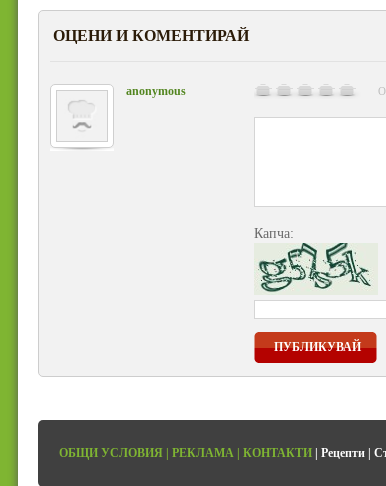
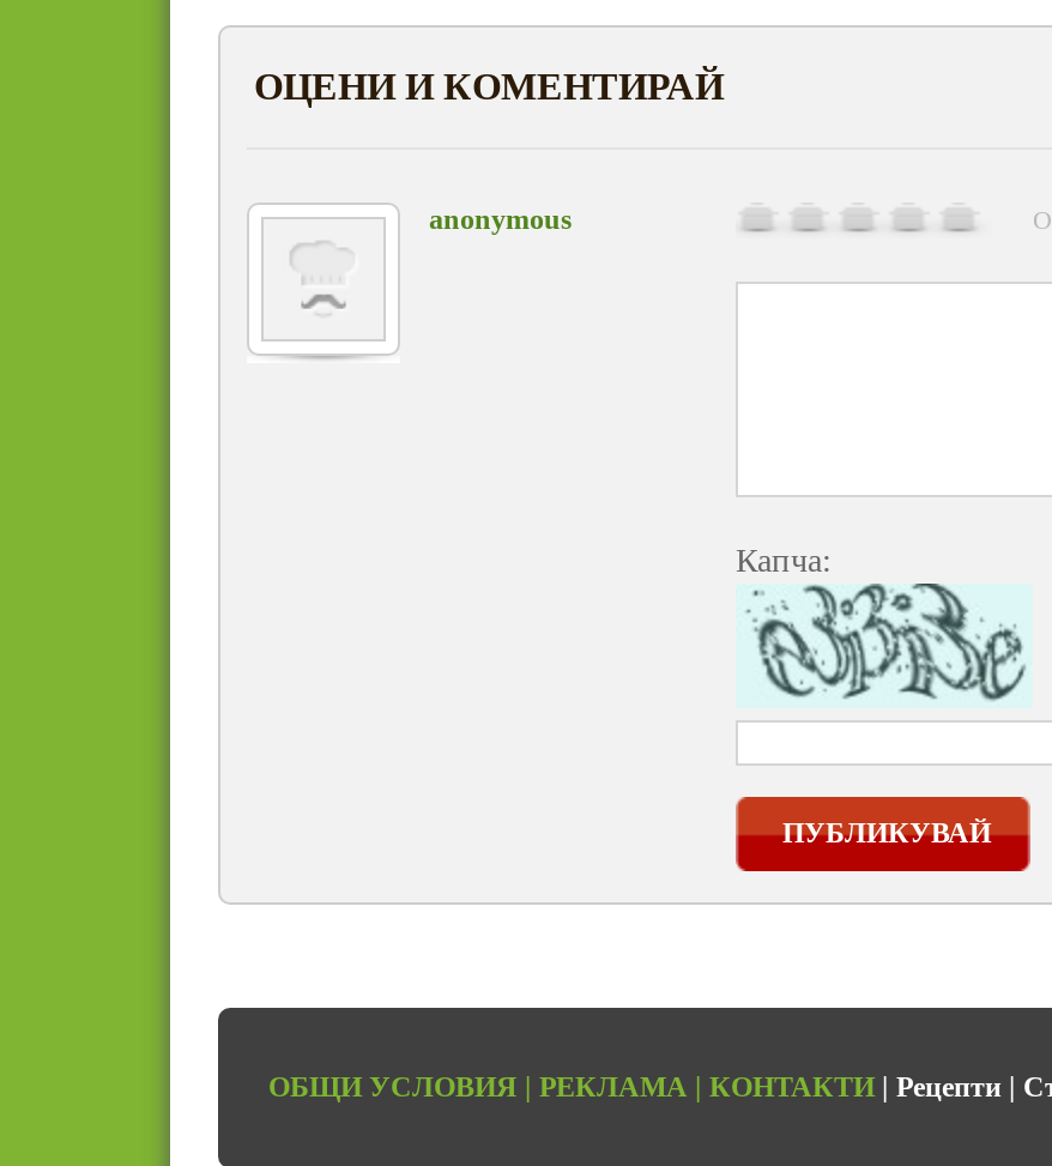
[257,242,374,293] [image] -> [745,581,1028,703] [image]

